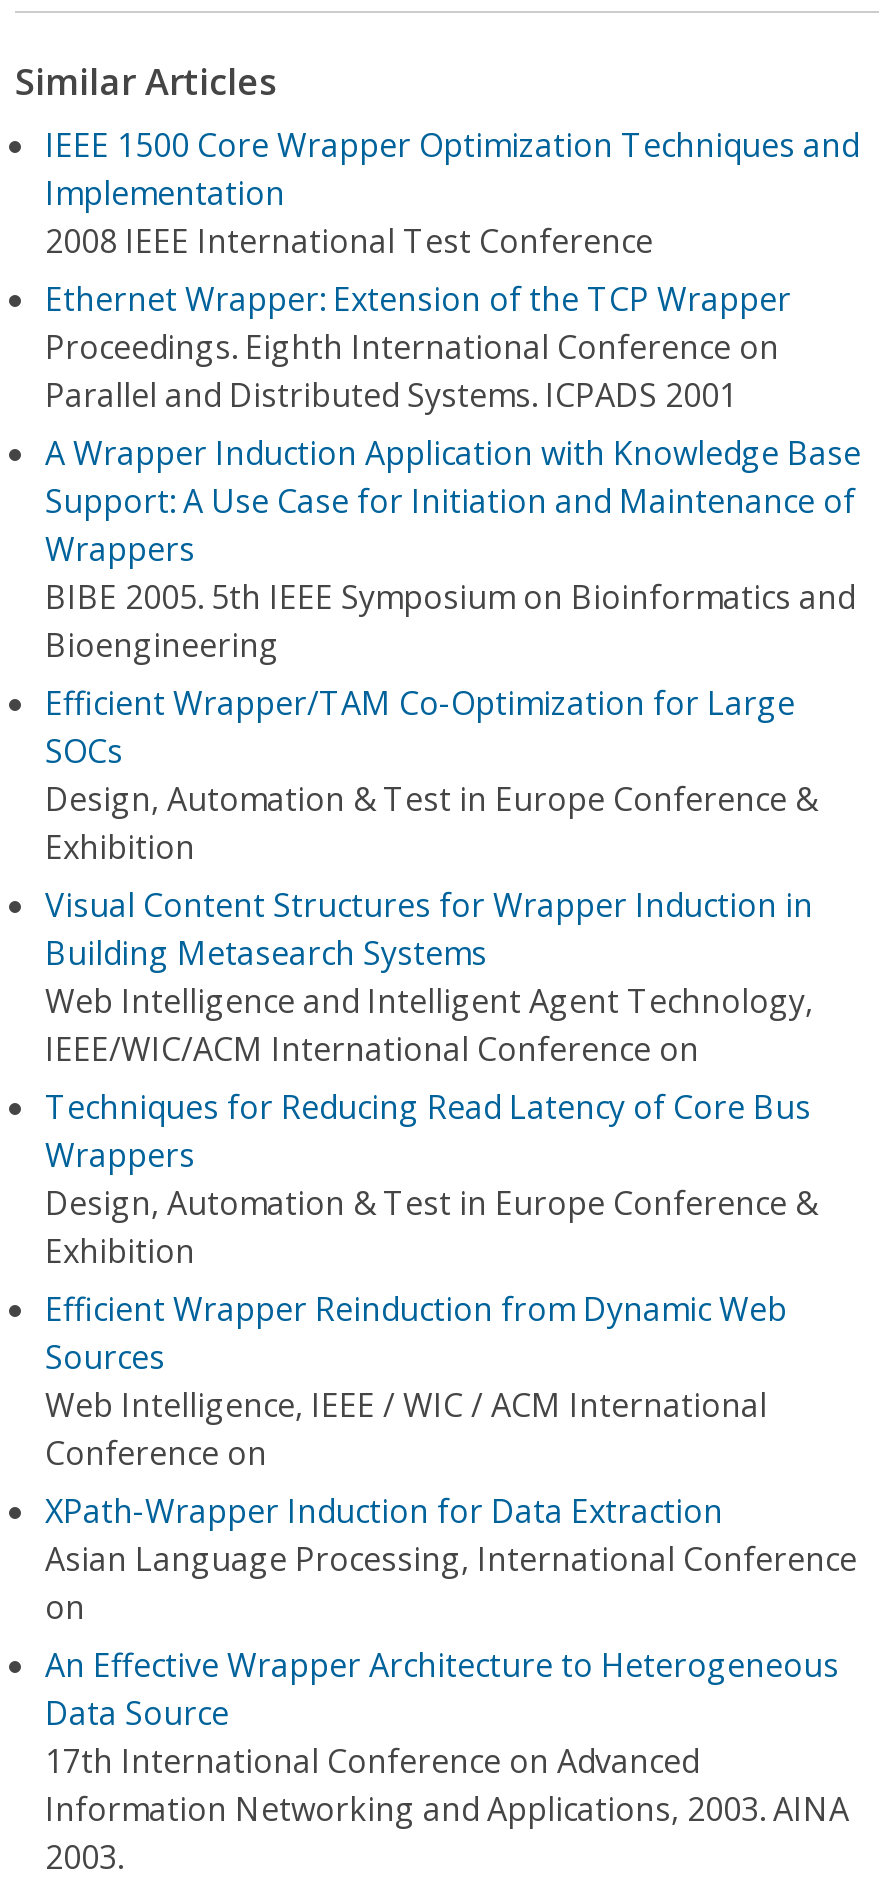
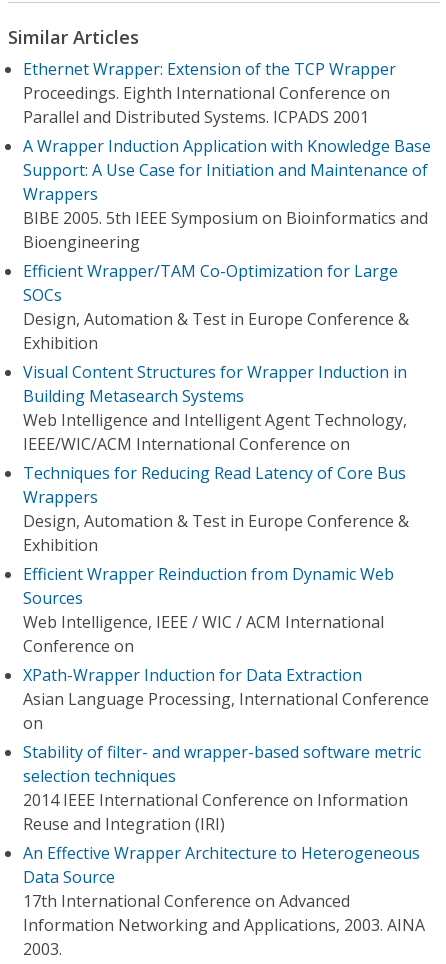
[45,123,859,263] IEEE 1500 Core Wrapper Optimization Techniques and | Implementation | 2008 IEEE International Test Conference -> none
moved [45,277,861,1629] -> [23,58,431,734]: Ethernet Wrapper: Extension of the TCP Wrapper | Proceedings. Eighth International Conference on | Parallel and Distributed Systems. ICPADS 2001 | ... | Asian Language Processing, International Conference | on
none -> [23,741,421,835] Stability of filter- and wrapper-based software metric | selection techniques | 2014 IEEE International Conference on Information | Reuse and Integration (IRI)

